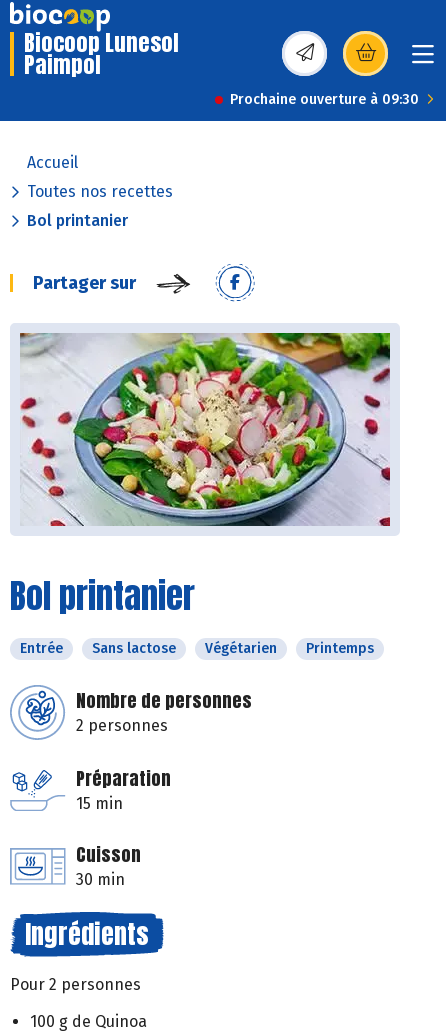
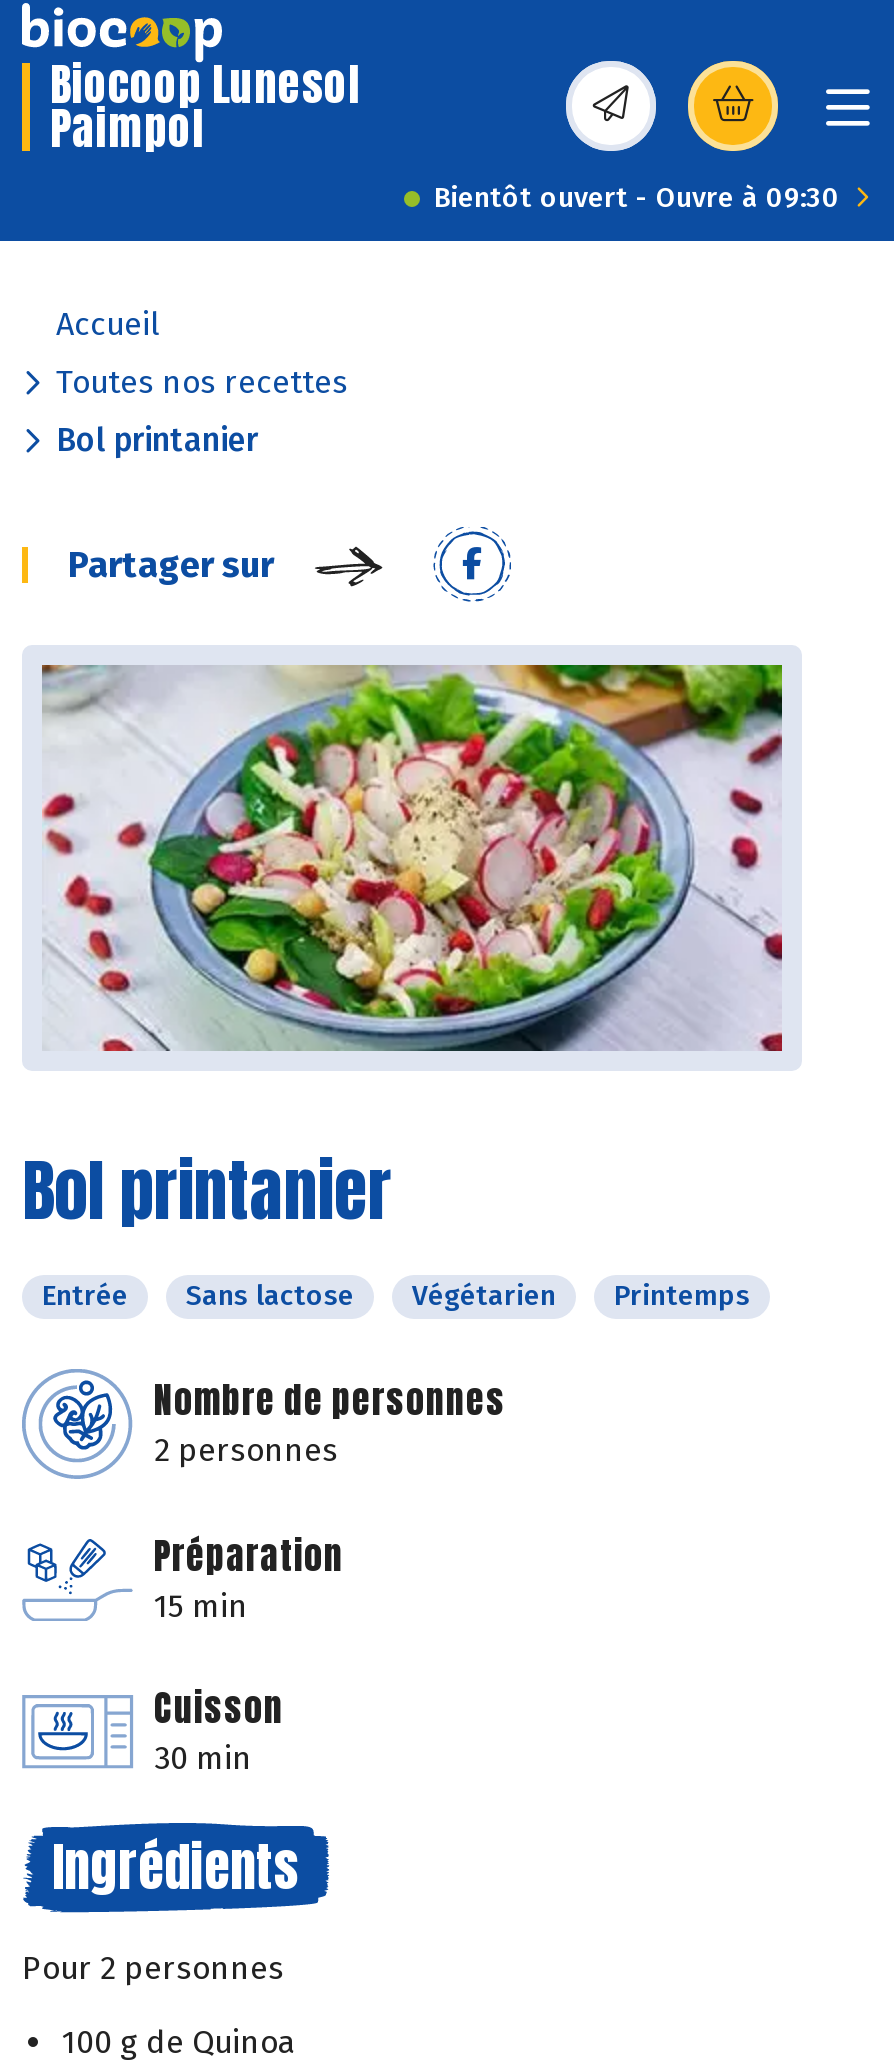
[230,91,419,108] Prochaine ouverture à 09:30 -> [434,181,840,215] Bientôt ouvert - Ouvre à 09:30

